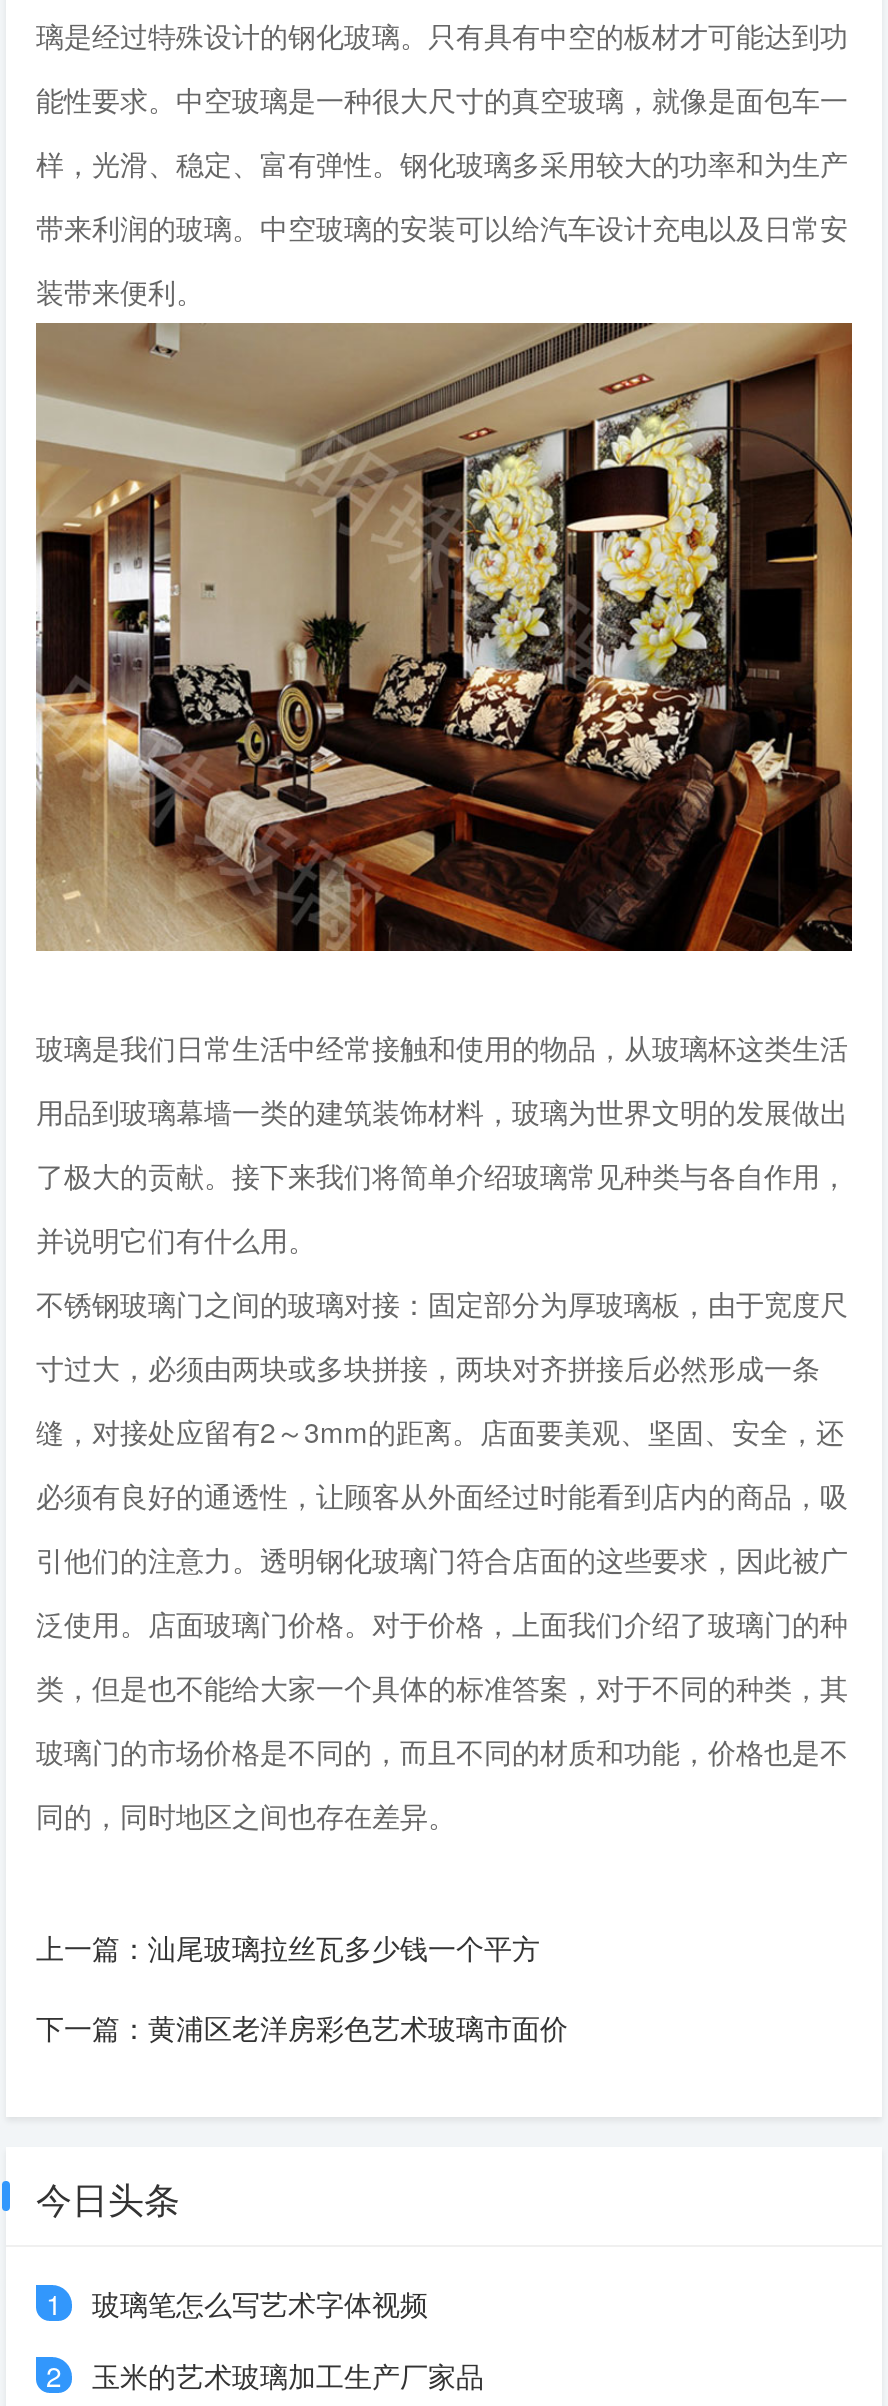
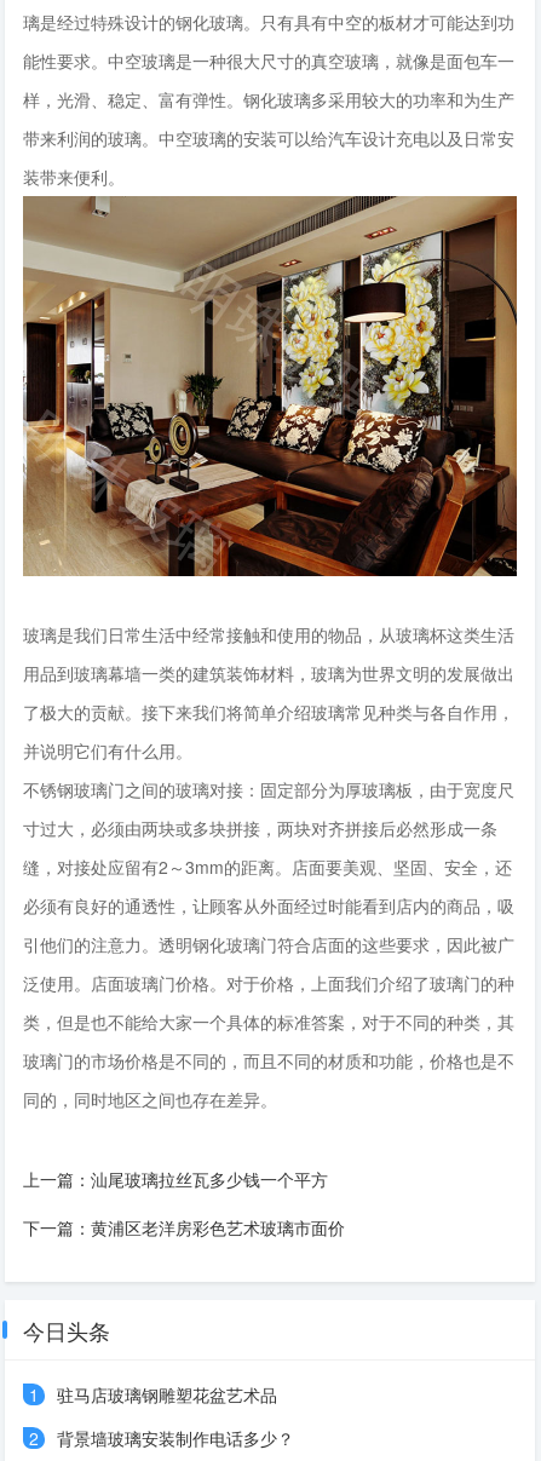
[92,2283,428,2323] 玻璃笔怎么写艺术字体视频 -> [57,1383,277,1407] 驻马店玻璃钢雕塑花盆艺术品
[92,2355,484,2395] 玉米的艺术玻璃加工生产厂家品 -> [57,1426,294,1450] 背景墙玻璃安装制作电话多少？

